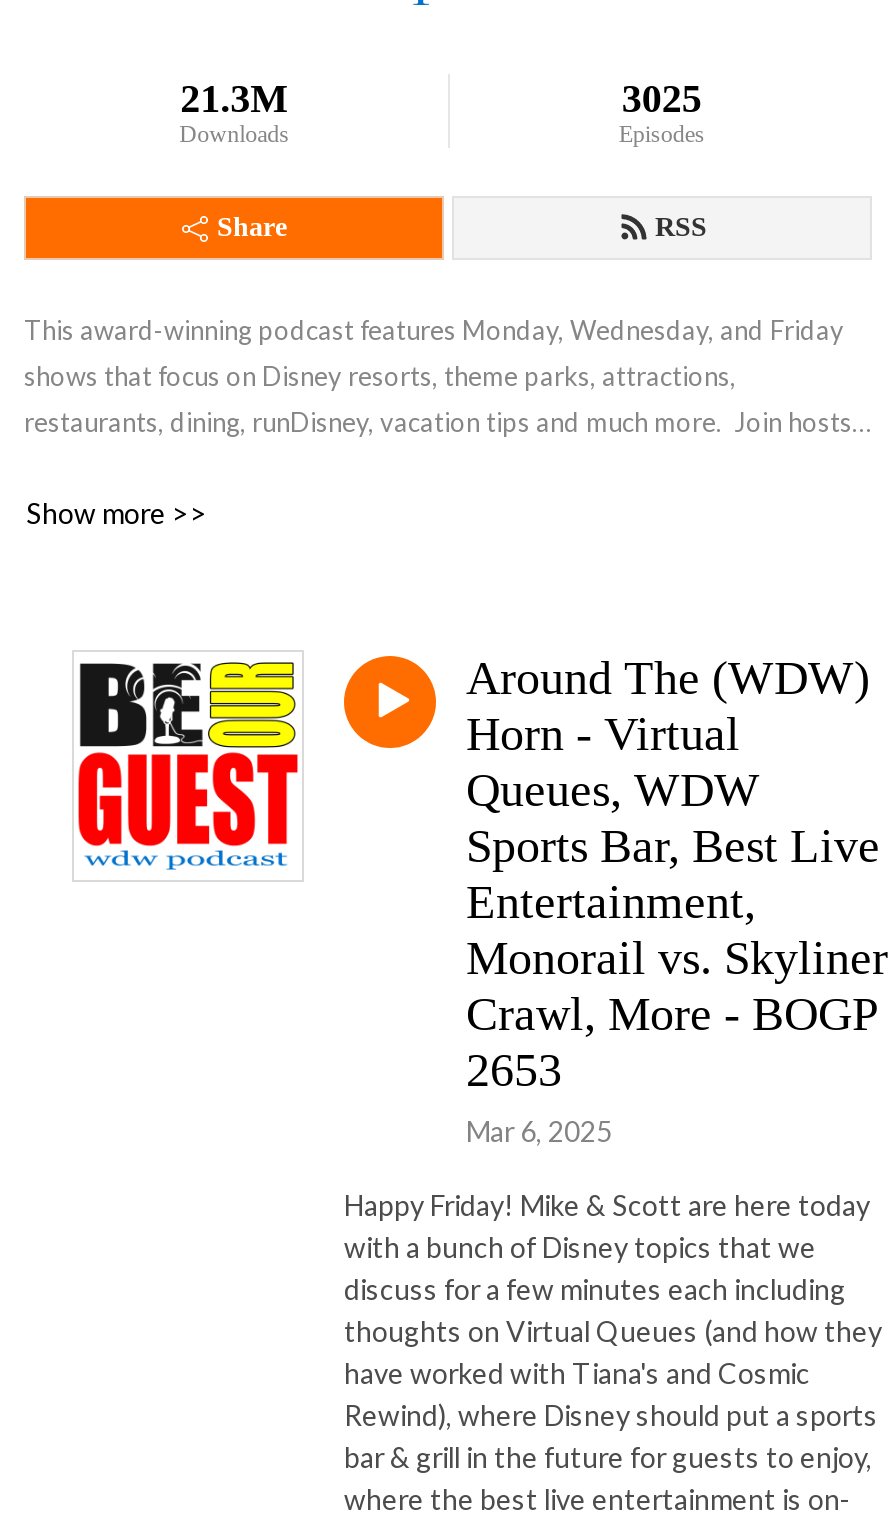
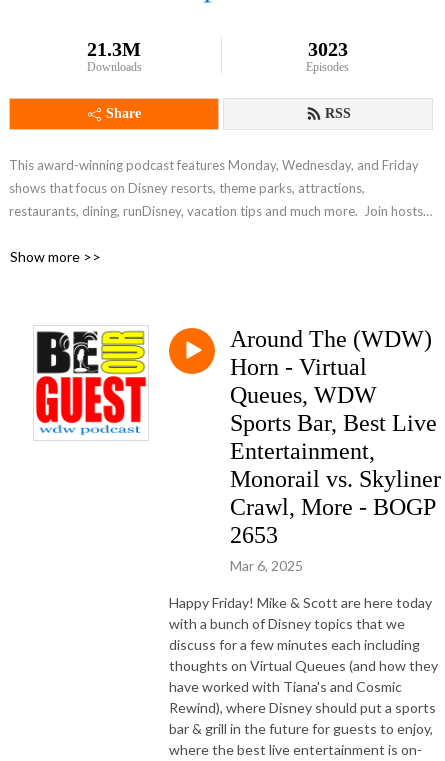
[622,76,702,120] 3025 -> [308,38,348,60] 3023

